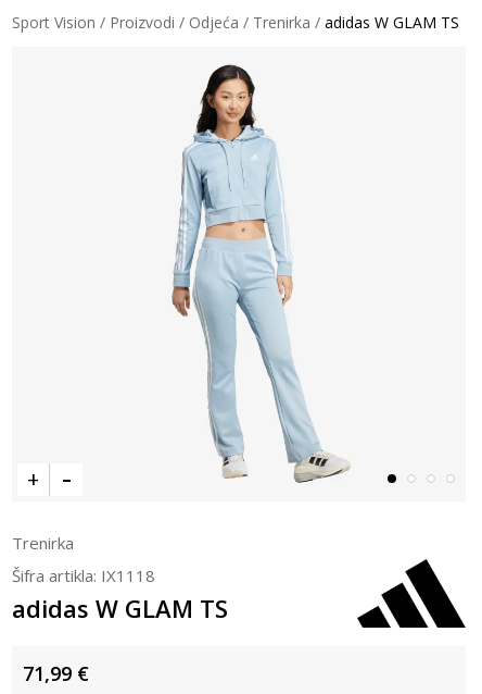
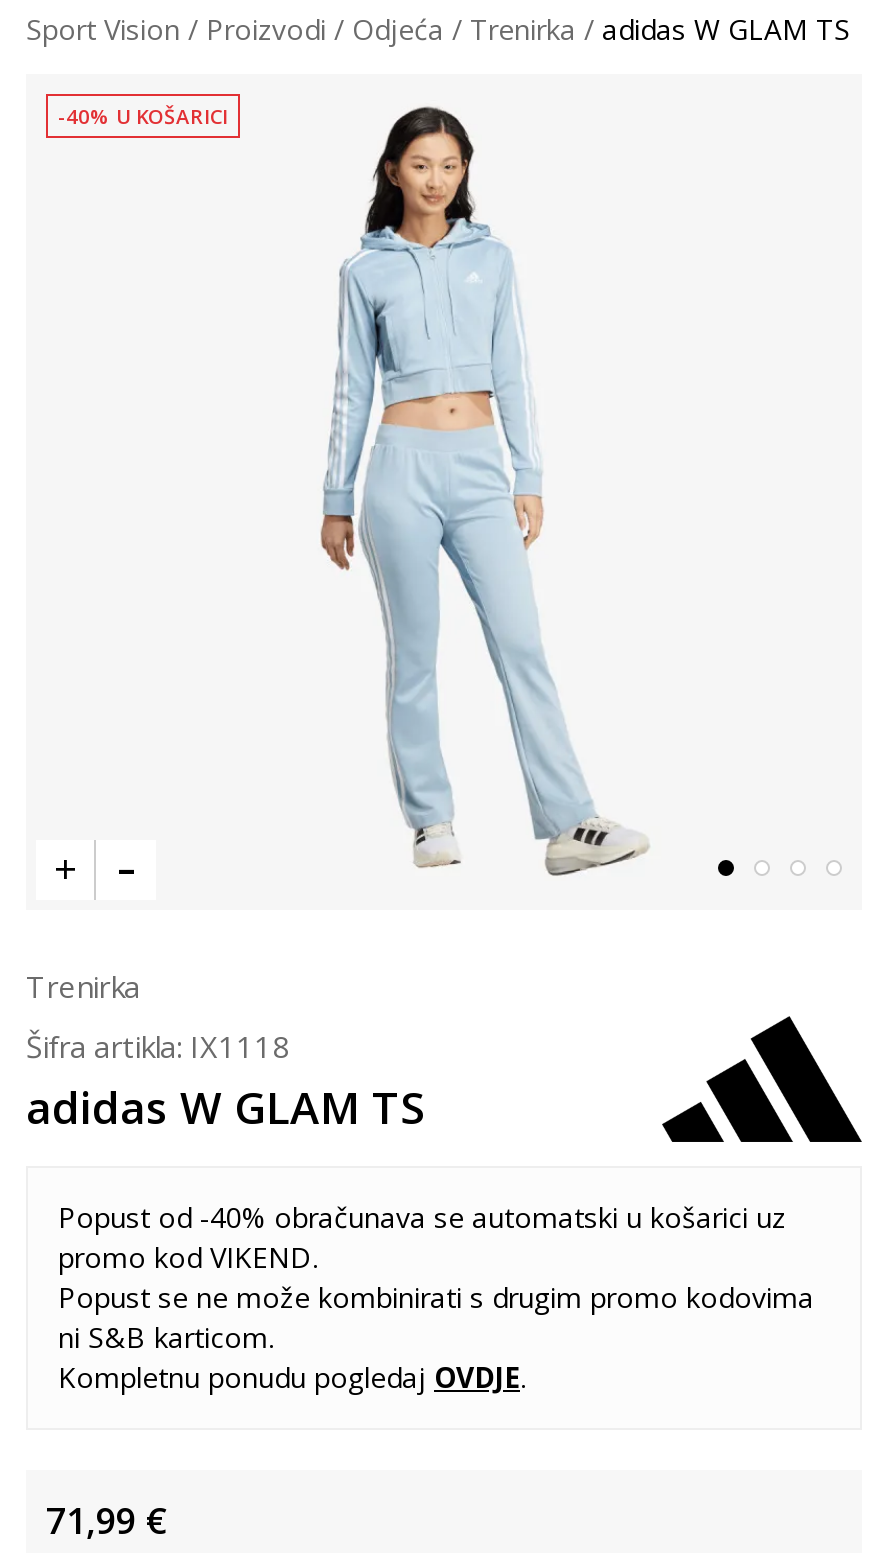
none -> [58,102,228,130] -40% U KOŠARICI
none -> [58,1198,814,1396] Popust od -40% obračunava se automatski u košarici uz | promo kod VIKEND. | Popust se ne može kombinirati s drugim promo kodovima | ni S&B karticom. | Kompletnu ponudu pogledaj OVDJE.

